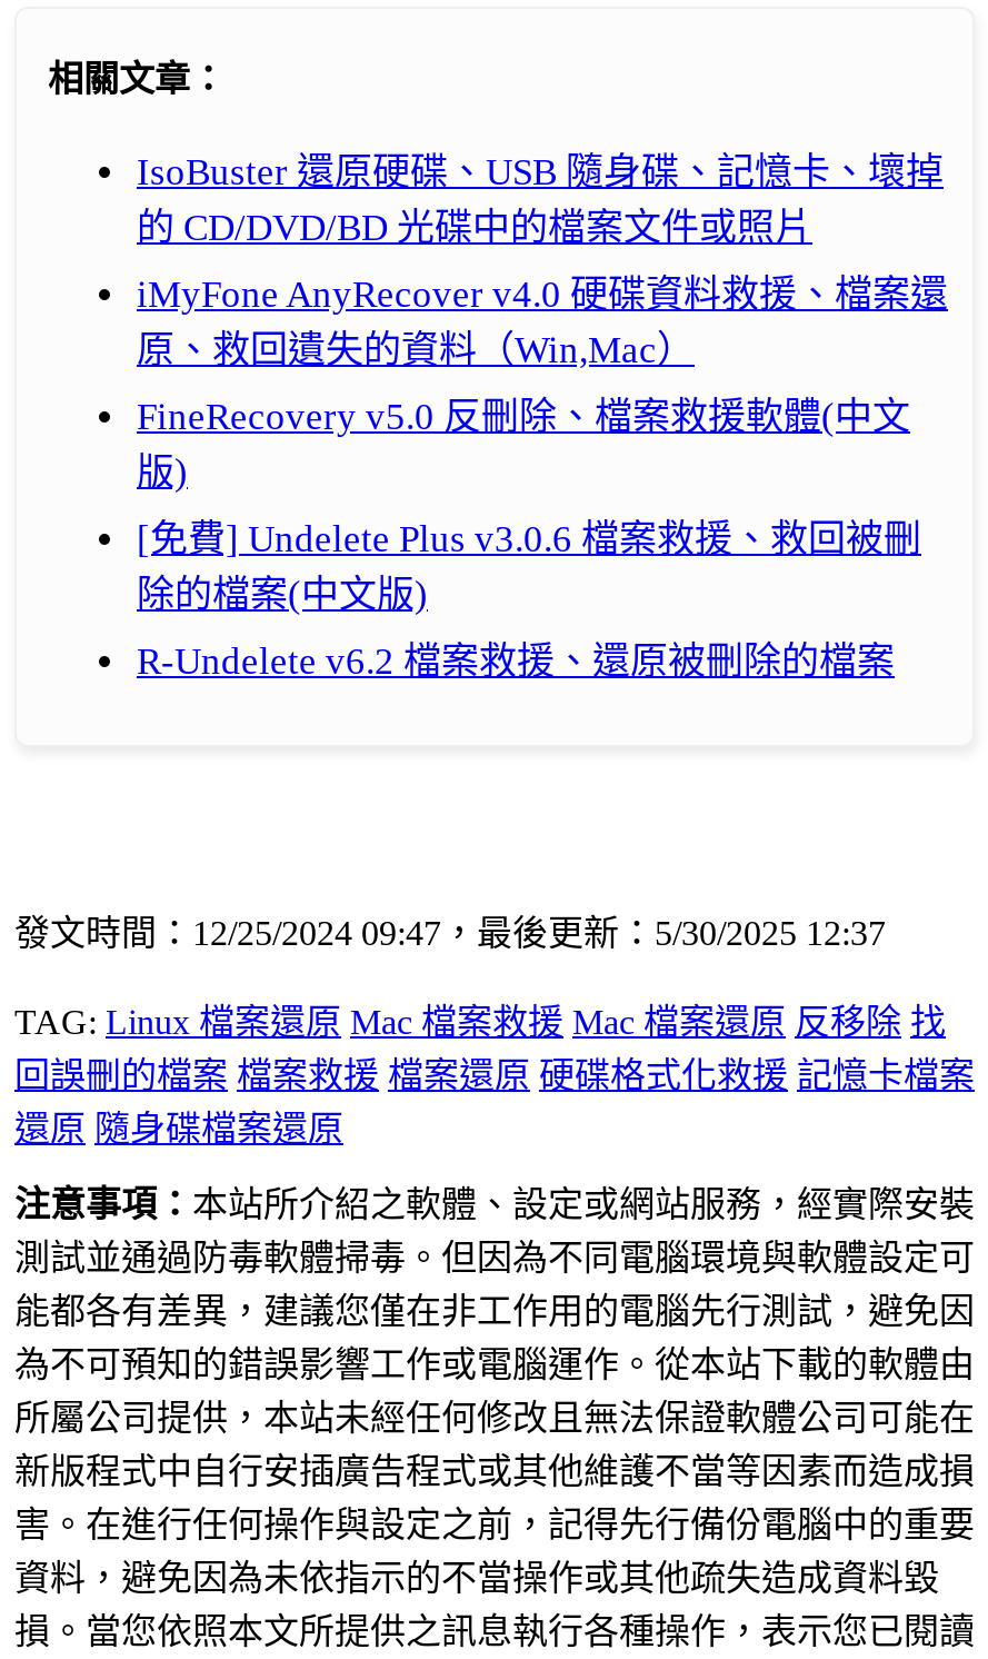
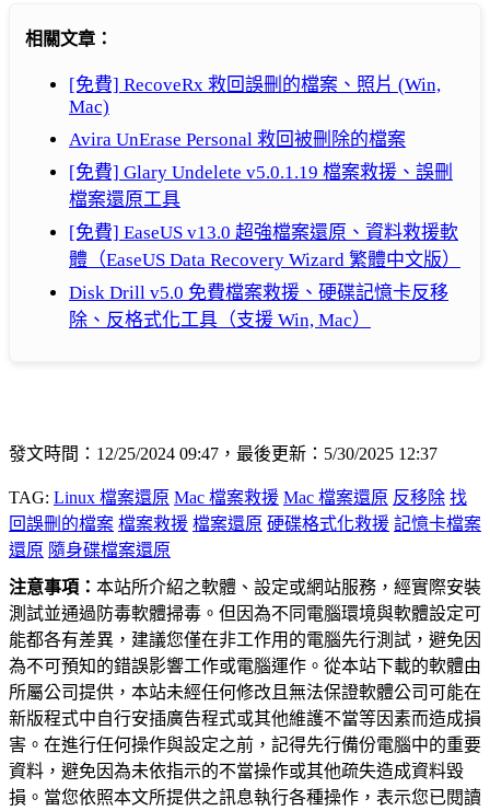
[137,151,944,248] IsoBuster 還原硬碟、USB 隨身碟、記憶卡、壞掉 | 的 CD/DVD/BD 光碟中的檔案文件或照片 -> [69,74,441,117] [免費] RecoveRx 救回誤刪的檔案、照片 (Win, | Mac)
[137,273,948,371] iMyFone AnyRecover v4.0 硬碟資料救援、檔案還 | 原、救回遺失的資料（Win,Mac） -> [69,129,406,150] Avira UnErase Personal 救回被刪除的檔案
[137,395,910,493] FineRecovery v5.0 反刪除、檔案救援軟體(中文 | 版) -> [69,162,453,210] [免費] Glary Undelete v5.0.1.19 檔案救援、誤刪 | 檔案還原工具
[137,517,921,615] [免費] Undelete Plus v3.0.6 檔案救援、救回被刪 | 除的檔案(中文版) -> [69,222,460,270] [免費] EaseUS v13.0 超強檔案還原、資料救援軟 | 體（EaseUS Data Recovery Wizard 繁體中文版）
[137,640,895,682] R-Undelete v6.2 檔案救援、還原被刪除的檔案 -> [69,282,448,330] Disk Drill v5.0 免費檔案救援、硬碟記憶卡反移 | 除、反格式化工具（支援 Win, Mac）

